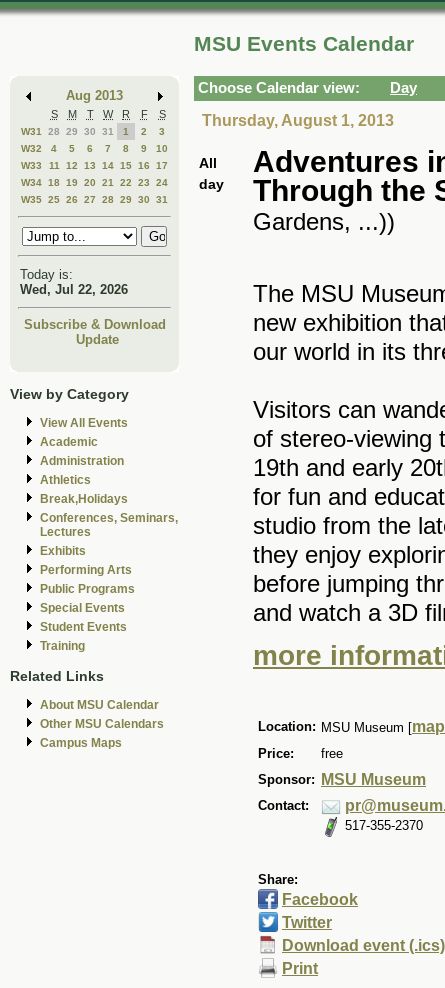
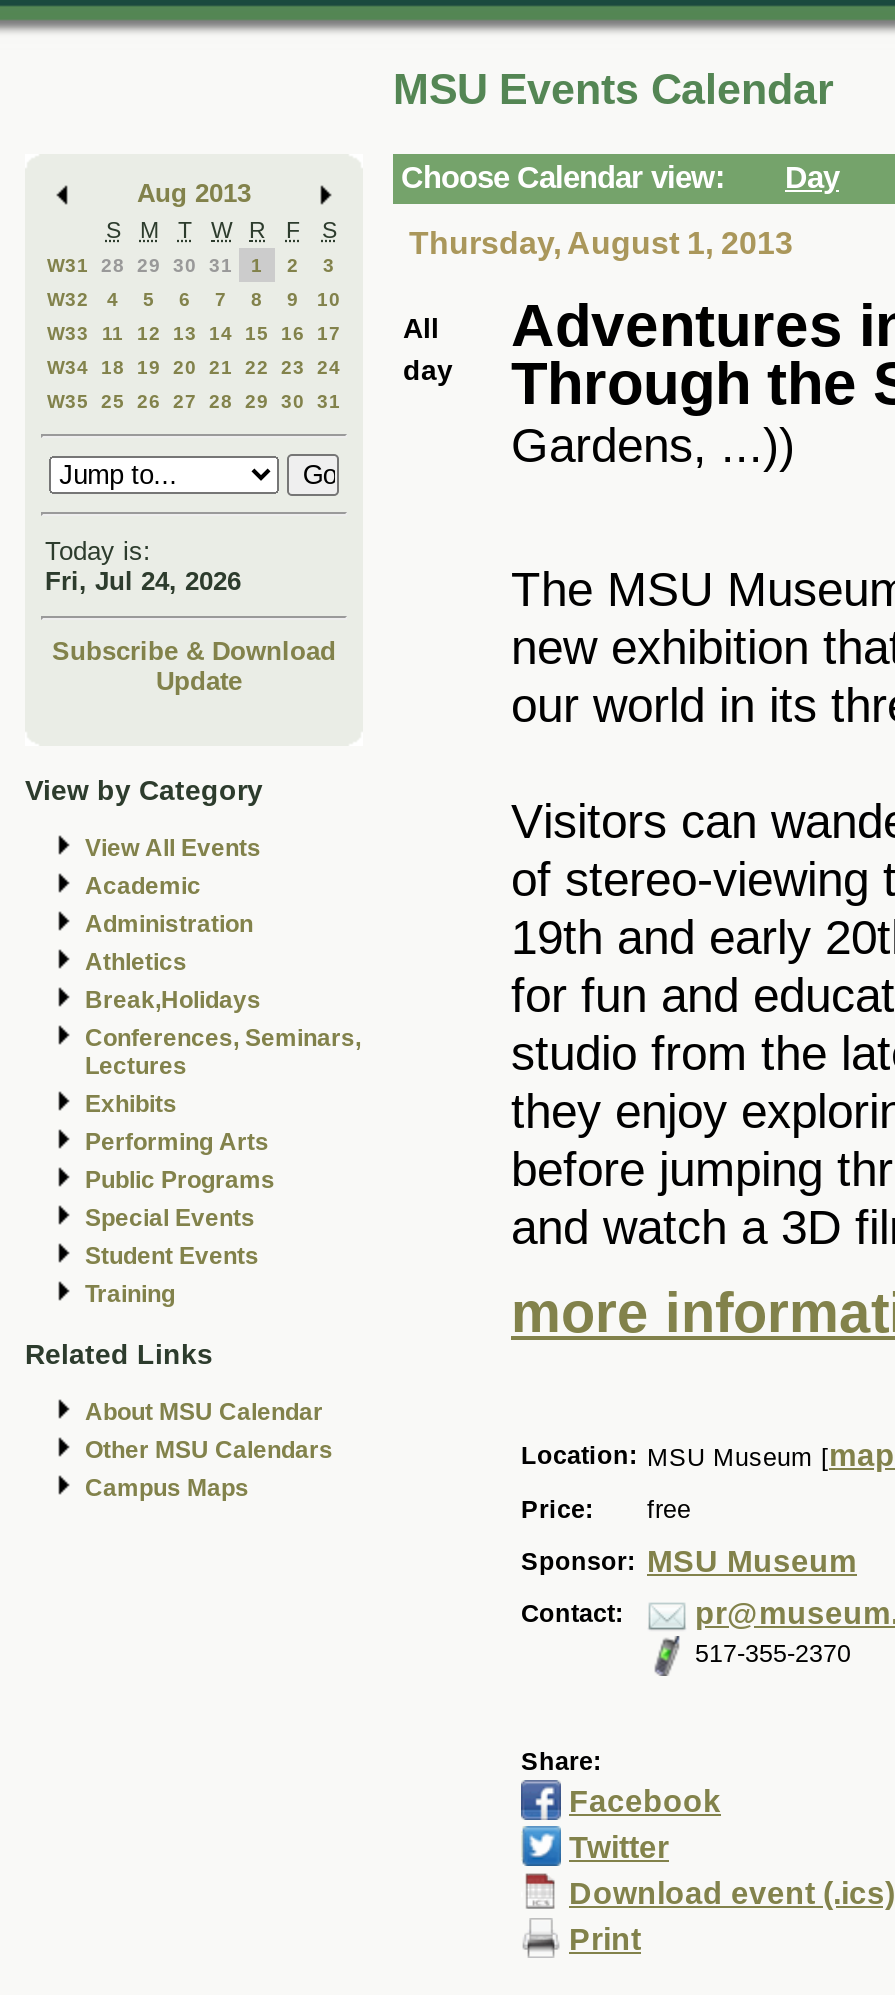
[20,282,128,297] Wed, Jul 22, 2026 -> [45,567,241,597] Fri, Jul 24, 2026

